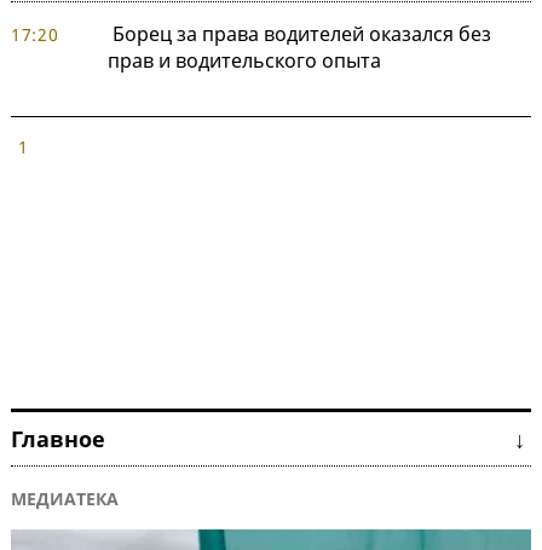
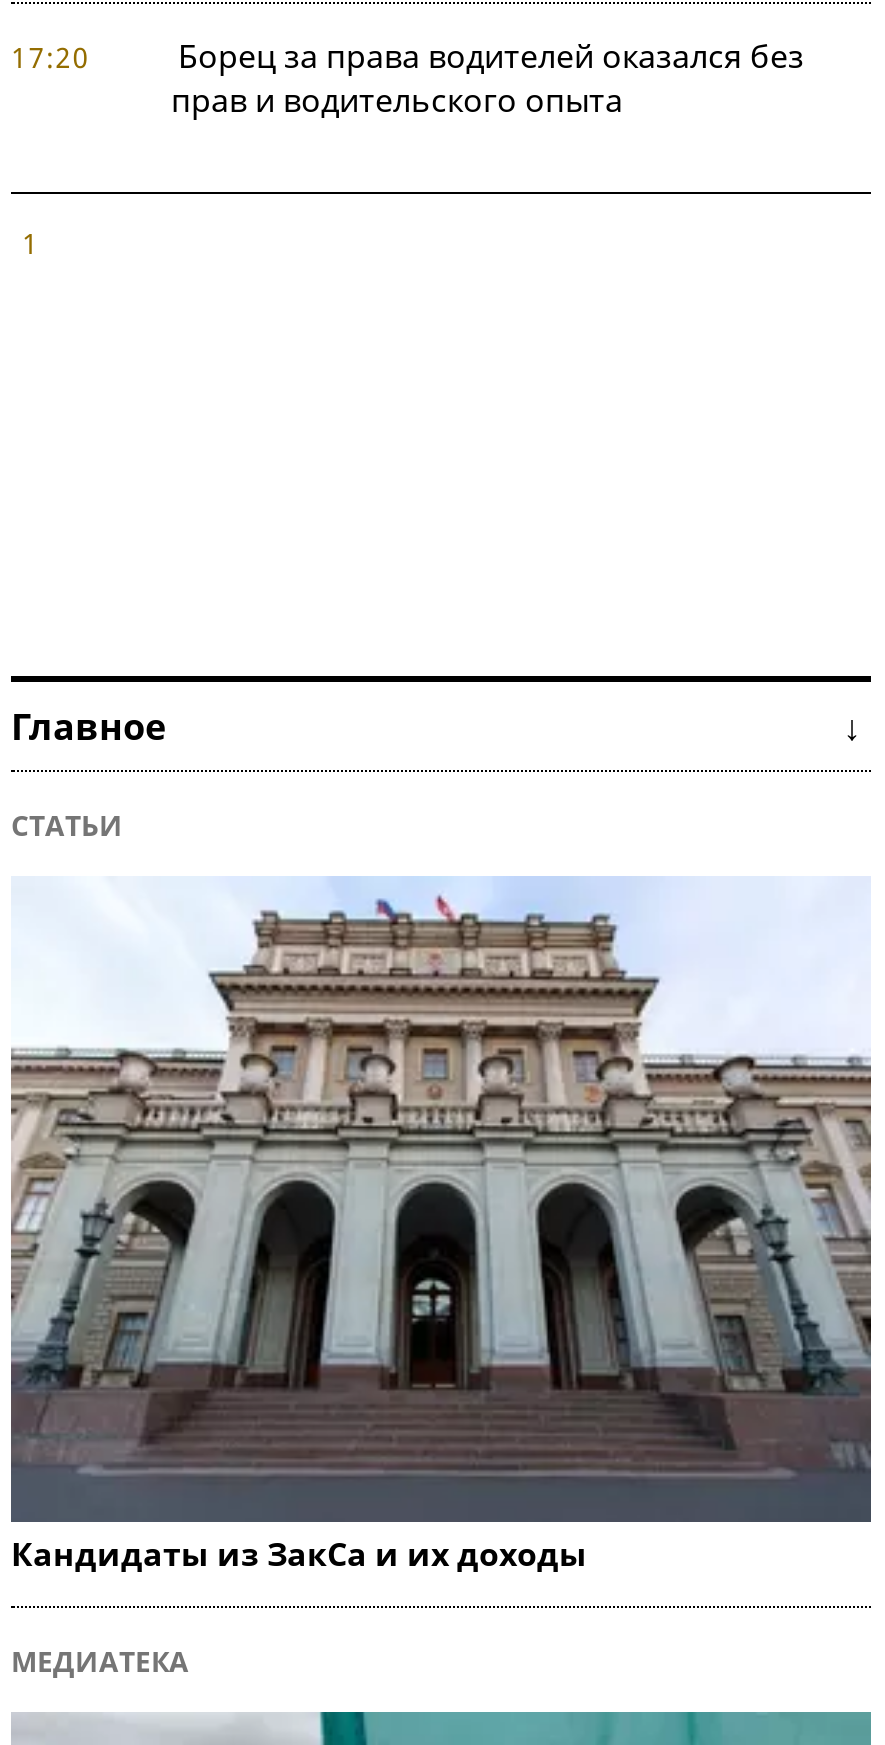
none -> [11,806,123,844] СТАТЬИ
none -> [11,876,873,1575] [image] | Кандидаты из ЗакСа и их доходы

